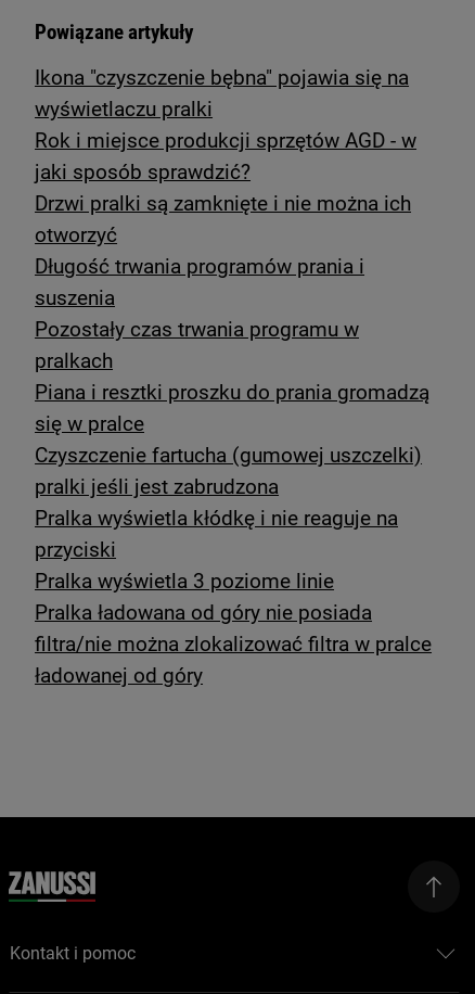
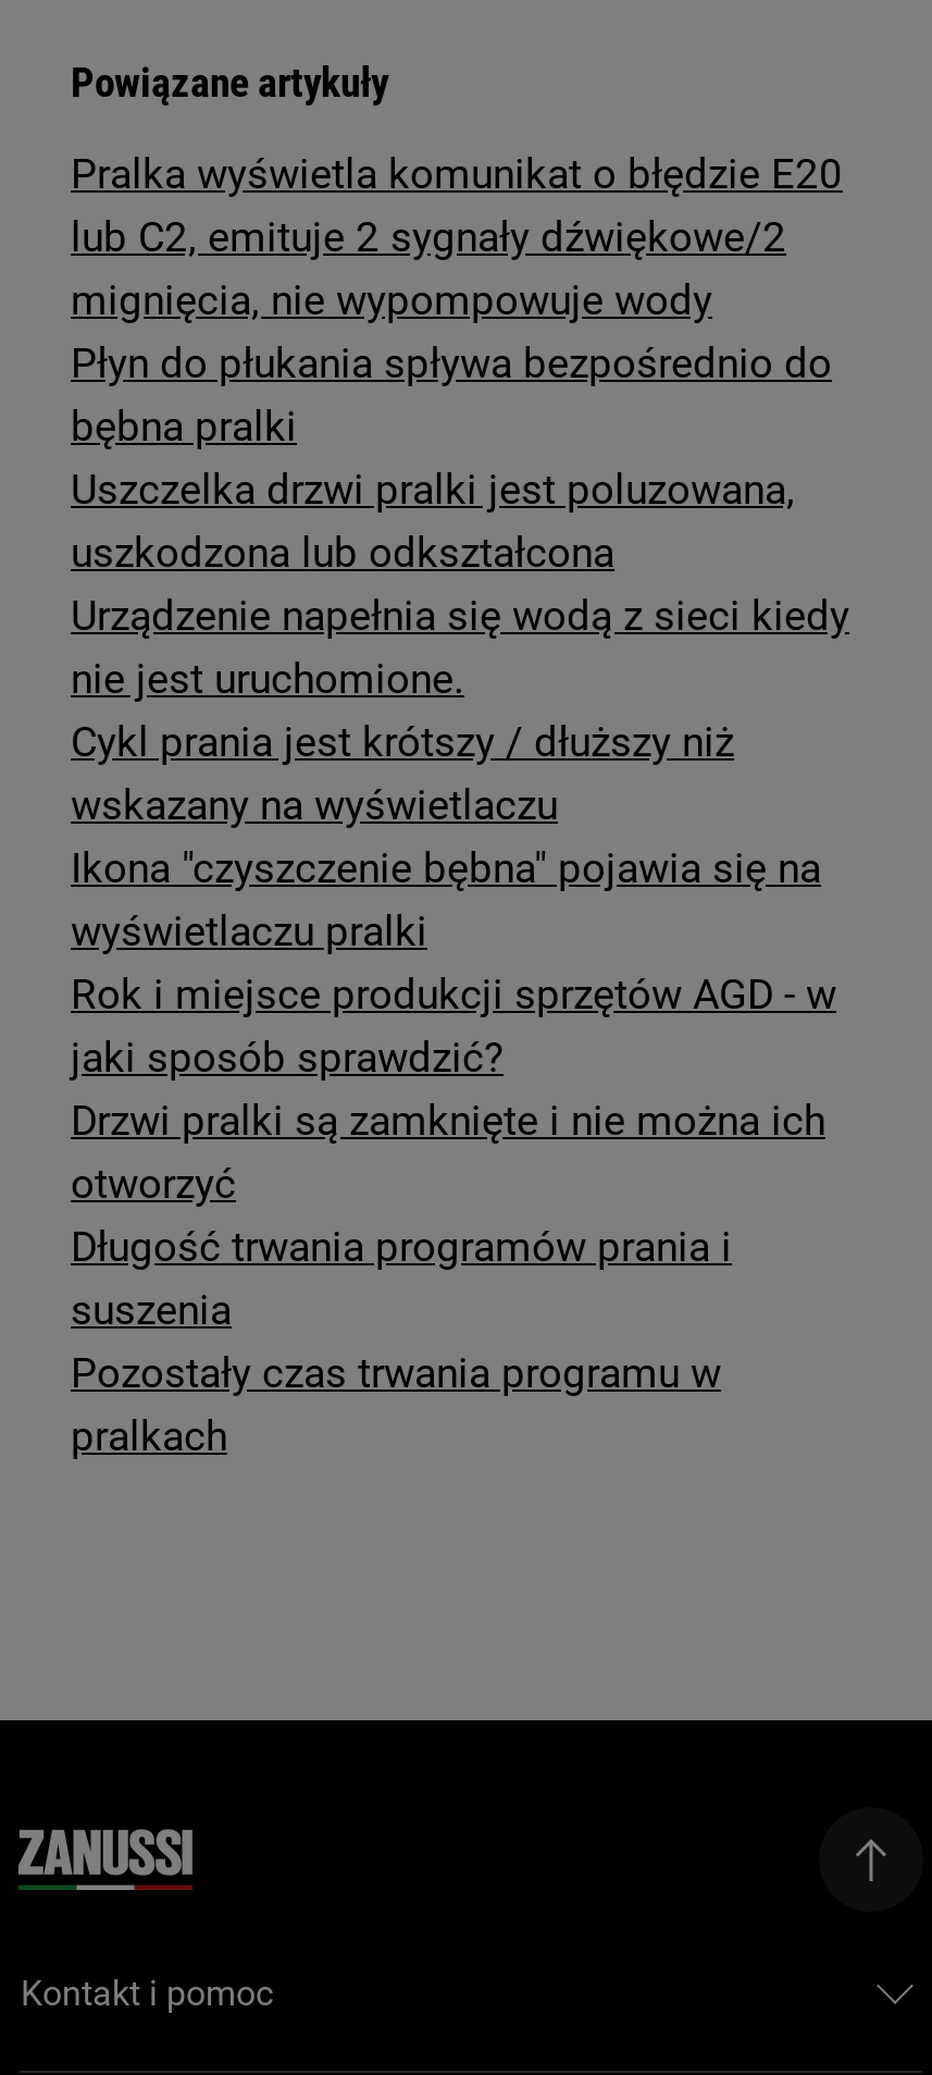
none -> [71,149,849,830] Pralka wyświetla komunikat o błędzie E20 | lub C2, emituje 2 sygnały dźwiękowe/2 | mignięcia, nie wypompowuje wody | Płyn do płukania spływa bezpośrednio do | bębna pralki | Uszczelka drzwi pralki jest poluzowana, | uszkodzona lub odkształcona | Urządzenie napełnia się wodą z sieci kiedy | nie jest uruchomione. | Cykl prania jest krótszy / dłuższy niż | wskazany na wyświetlaczu
moved [35,65,416,373] -> [71,843,836,1461]: Ikona "czyszczenie bębna" pojawia się na | wyświetlaczu pralki | Rok i miejsce produkcji sprzętów AGD - w | ... | Pozostały czas trwania programu w | pralkach
[35,380,432,688] Piana i resztki proszku do prania gromadzą | się w pralce | Czyszczenie fartucha (gumowej uszczelki) | pralki jeśli jest zabrudzona | Pralka wyświetla kłódkę i nie reaguje na | przyciski | Pralka wyświetla 3 poziome linie | Pralka ładowana od góry nie posiada | filtra/nie można zlokalizować filtra w pralce | ładowanej od góry -> none

